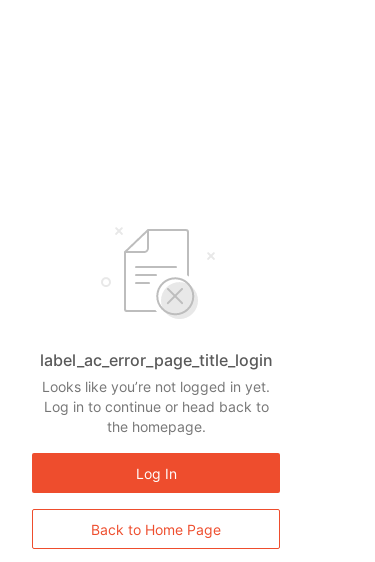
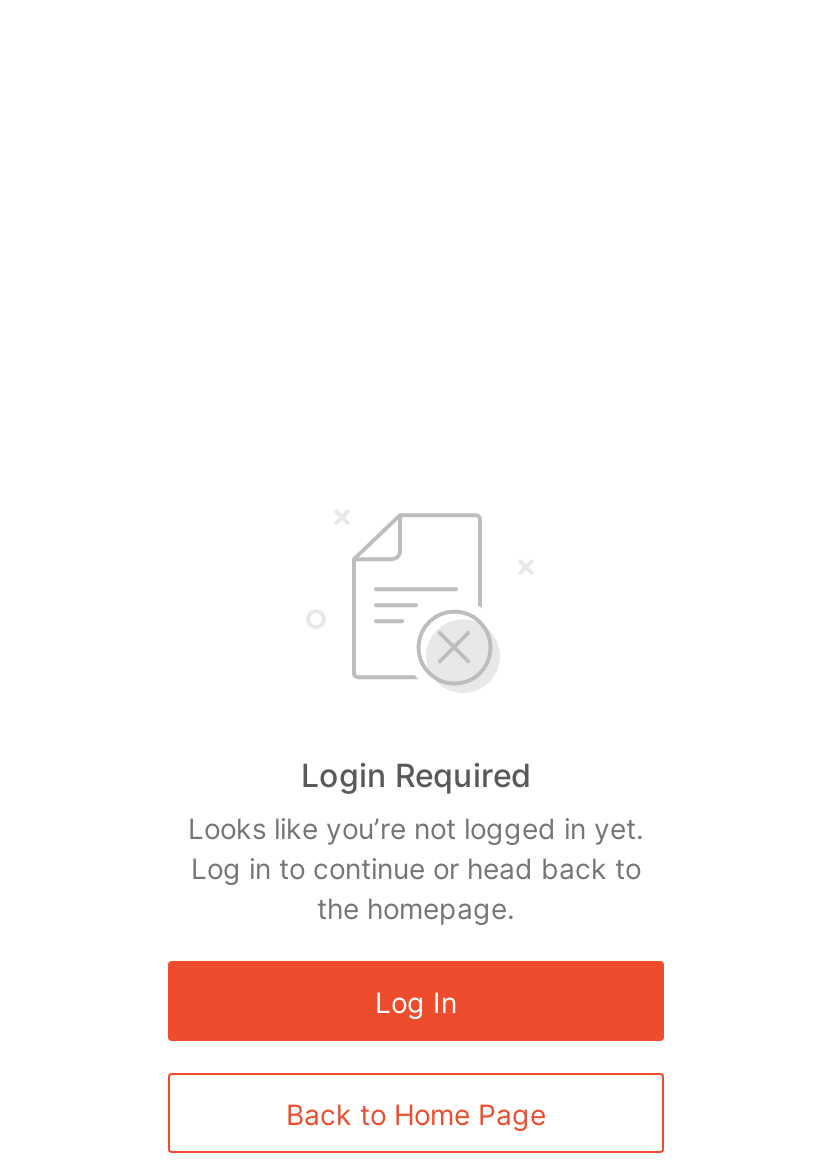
[39,350,272,370] label_ac_error_page_title_login -> [301,755,531,795] Login Required

